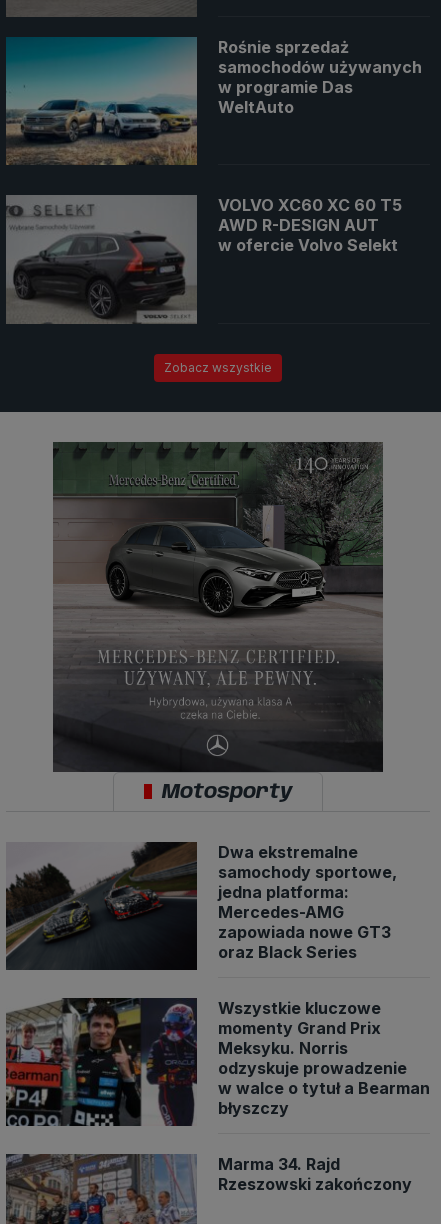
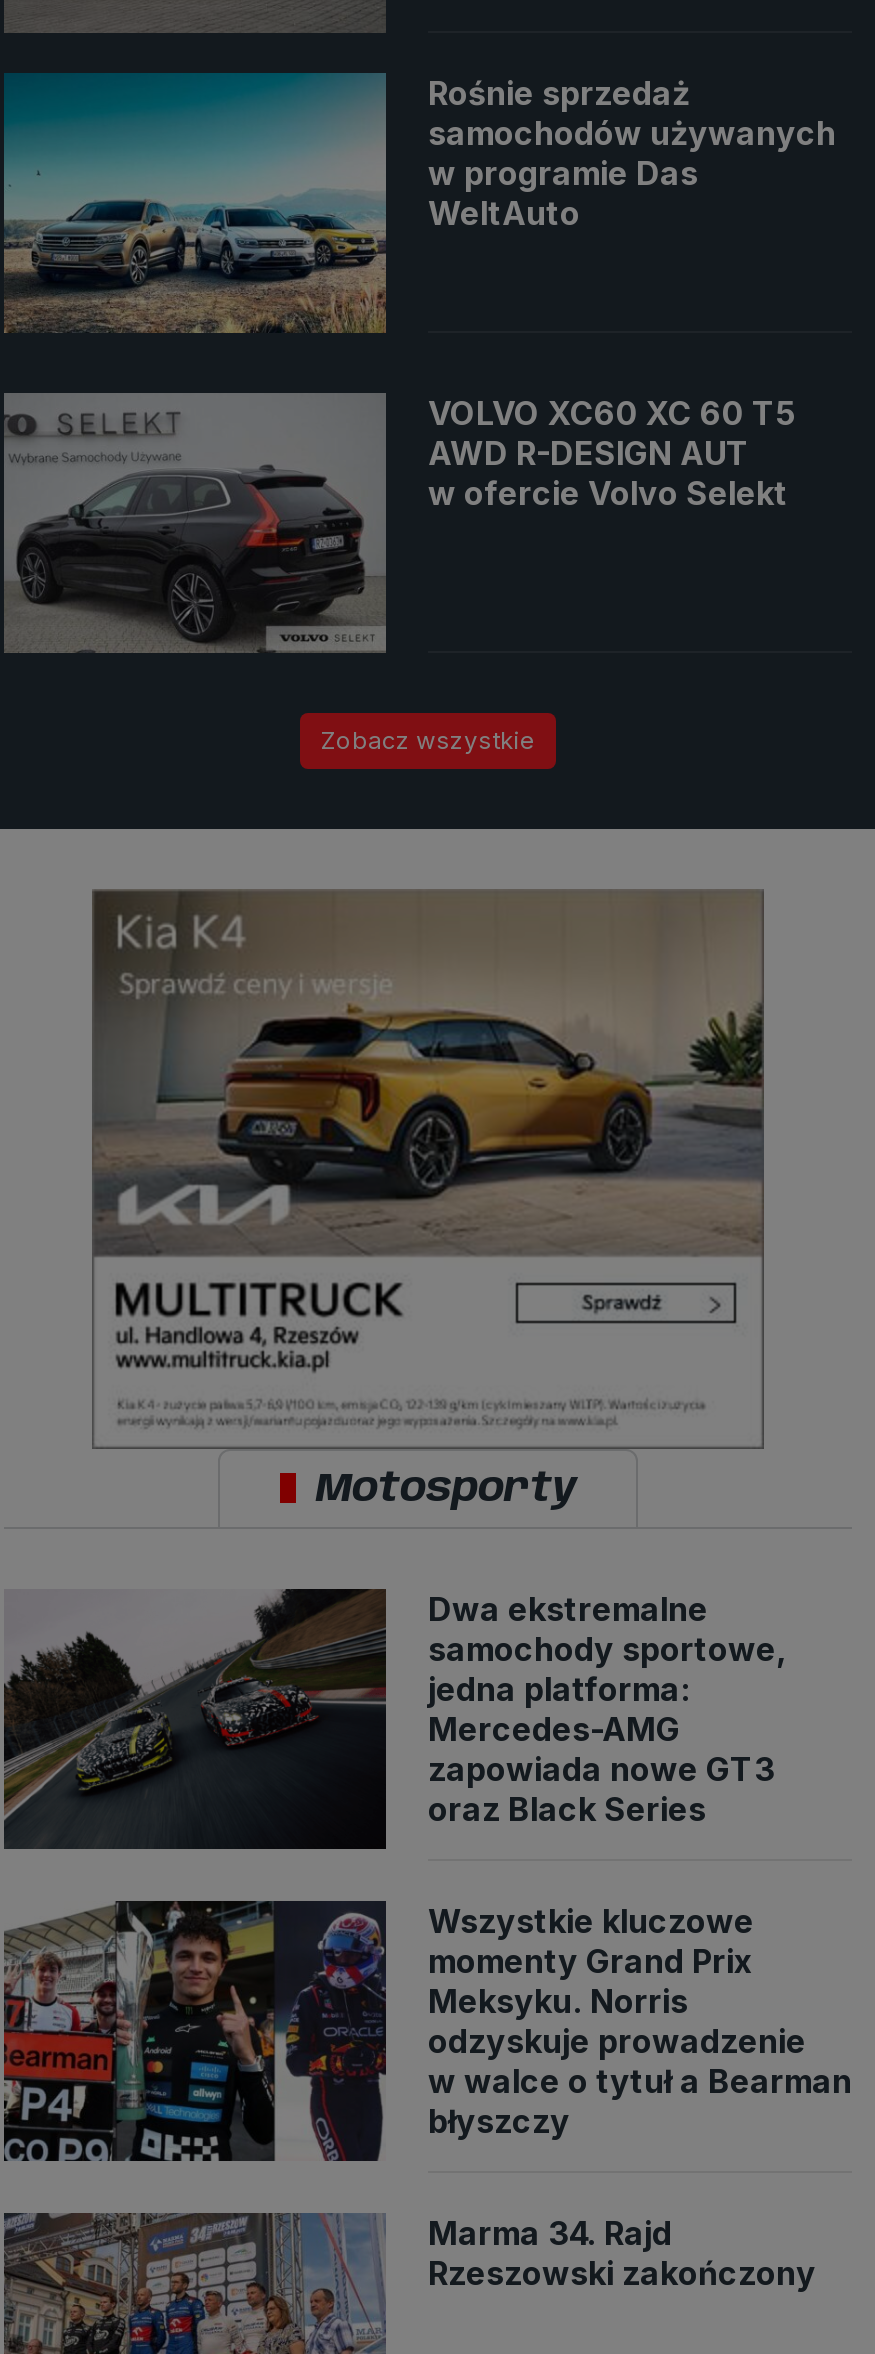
[50,442,386,773] [image] -> [90,888,766,1450] [image]

